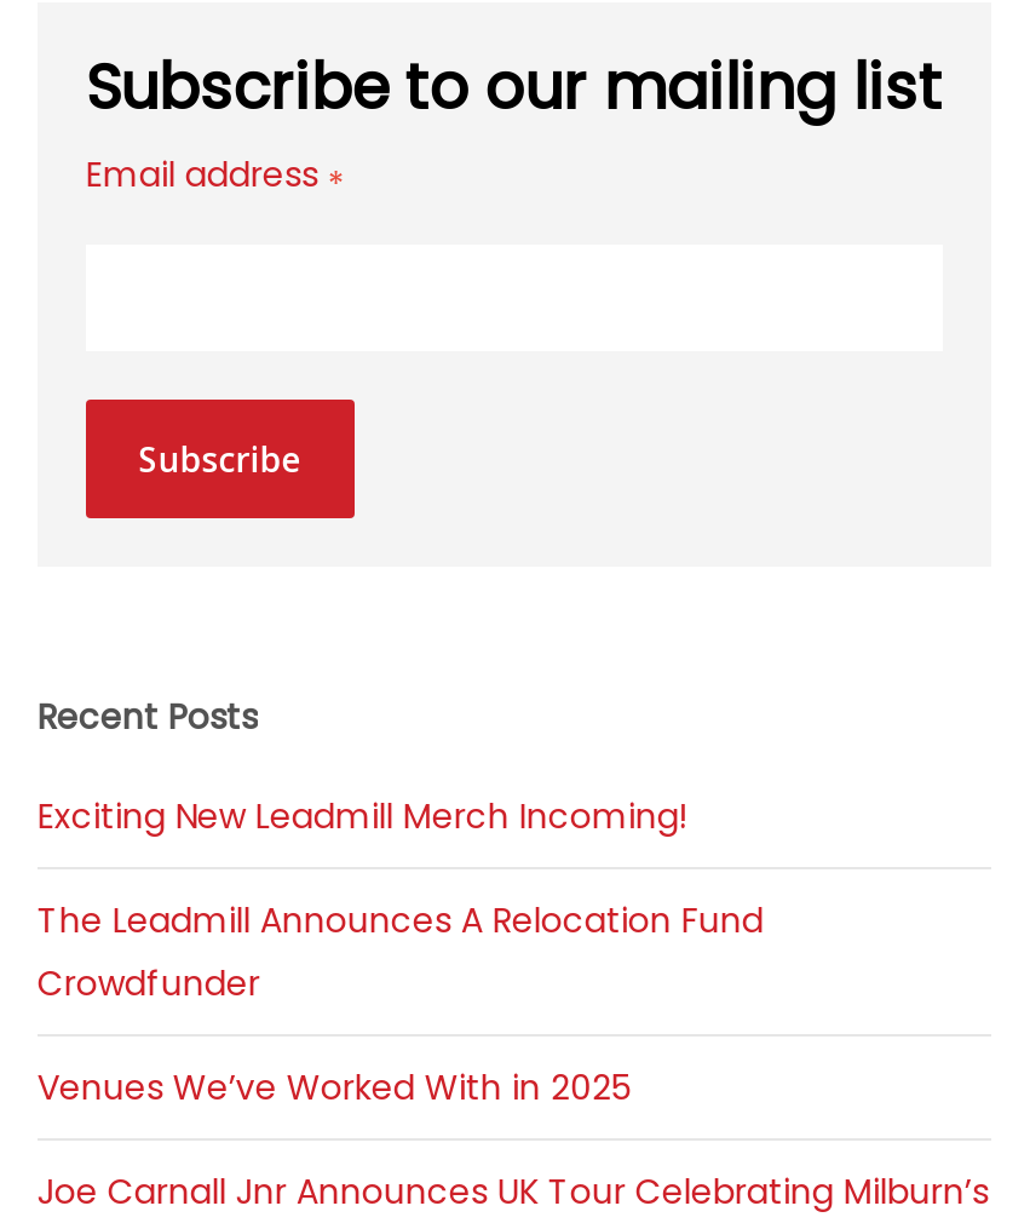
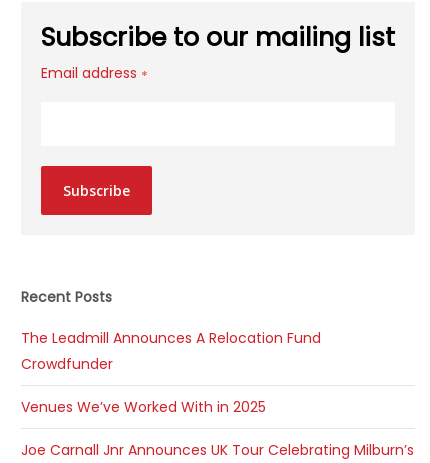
[37,792,688,841] Exciting New Leadmill Merch Incoming! -> none

